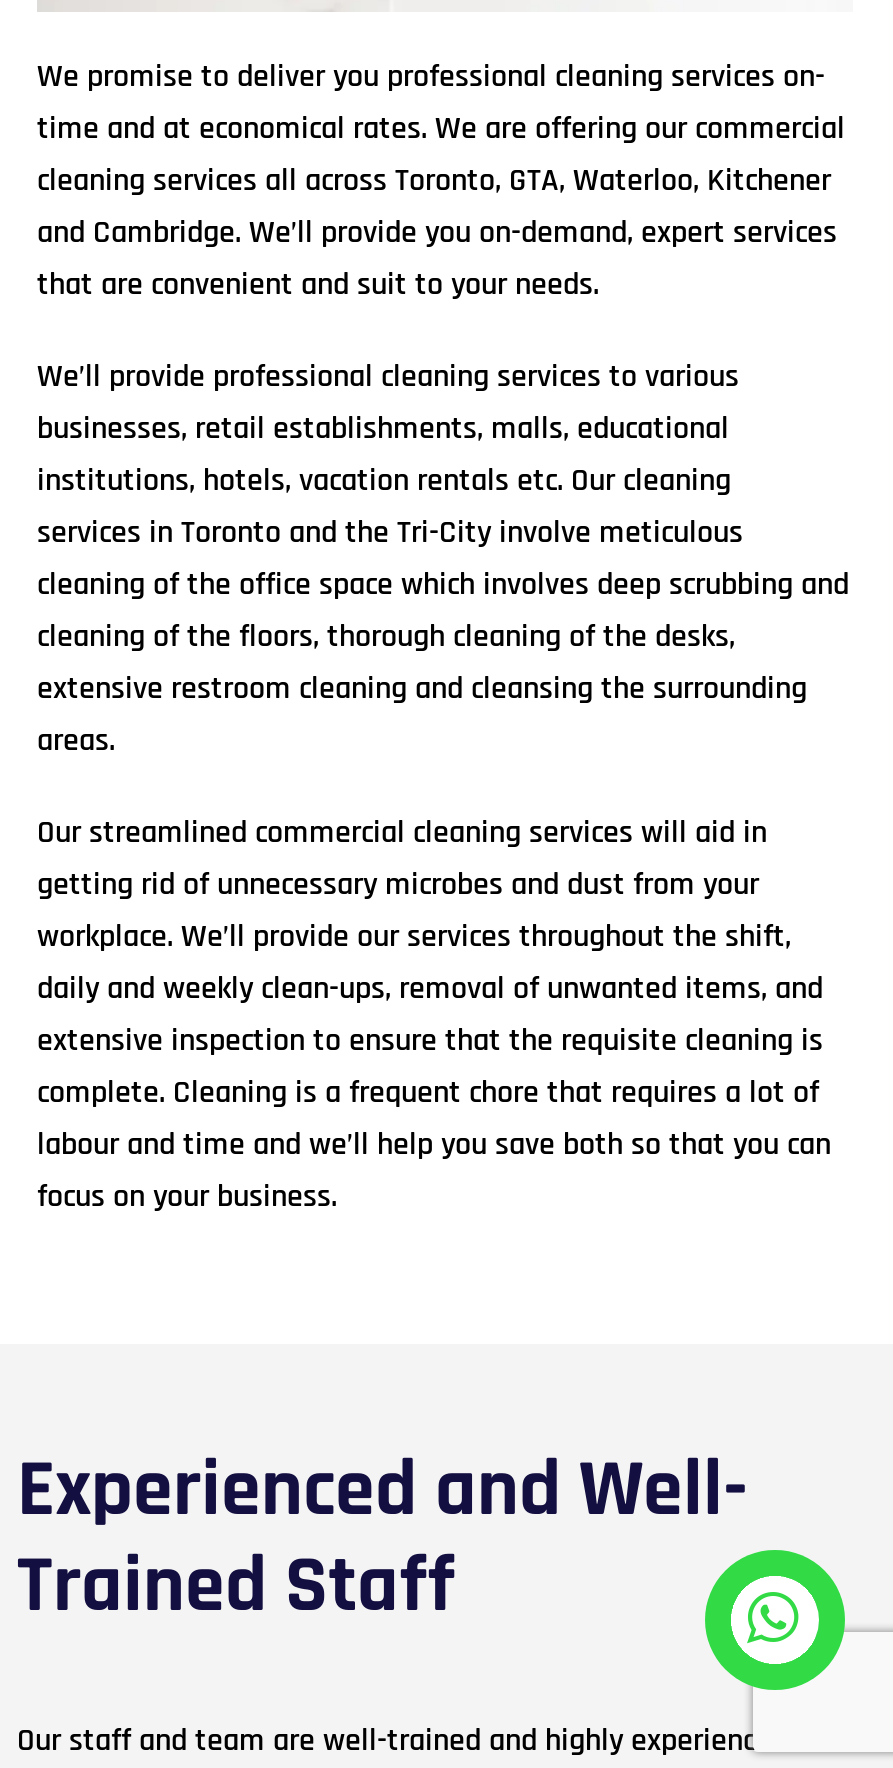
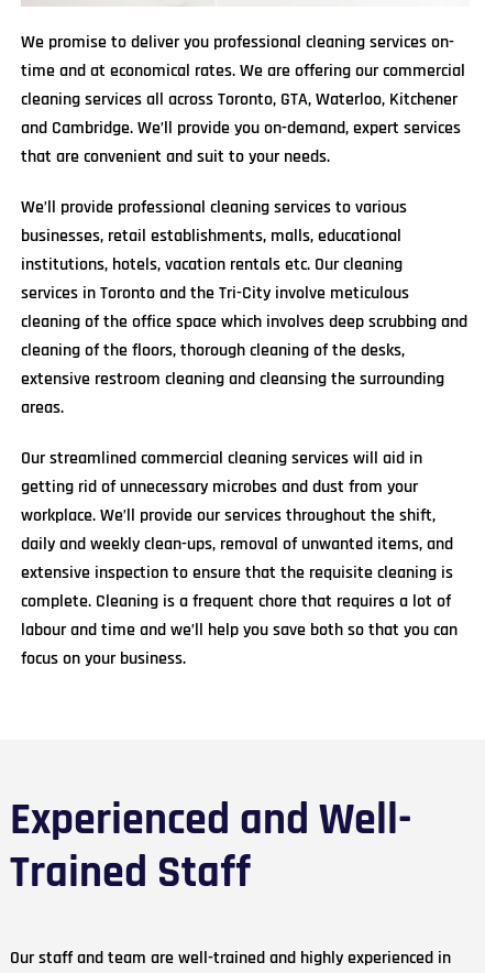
[703,1548,887,1714] [image] -> none

